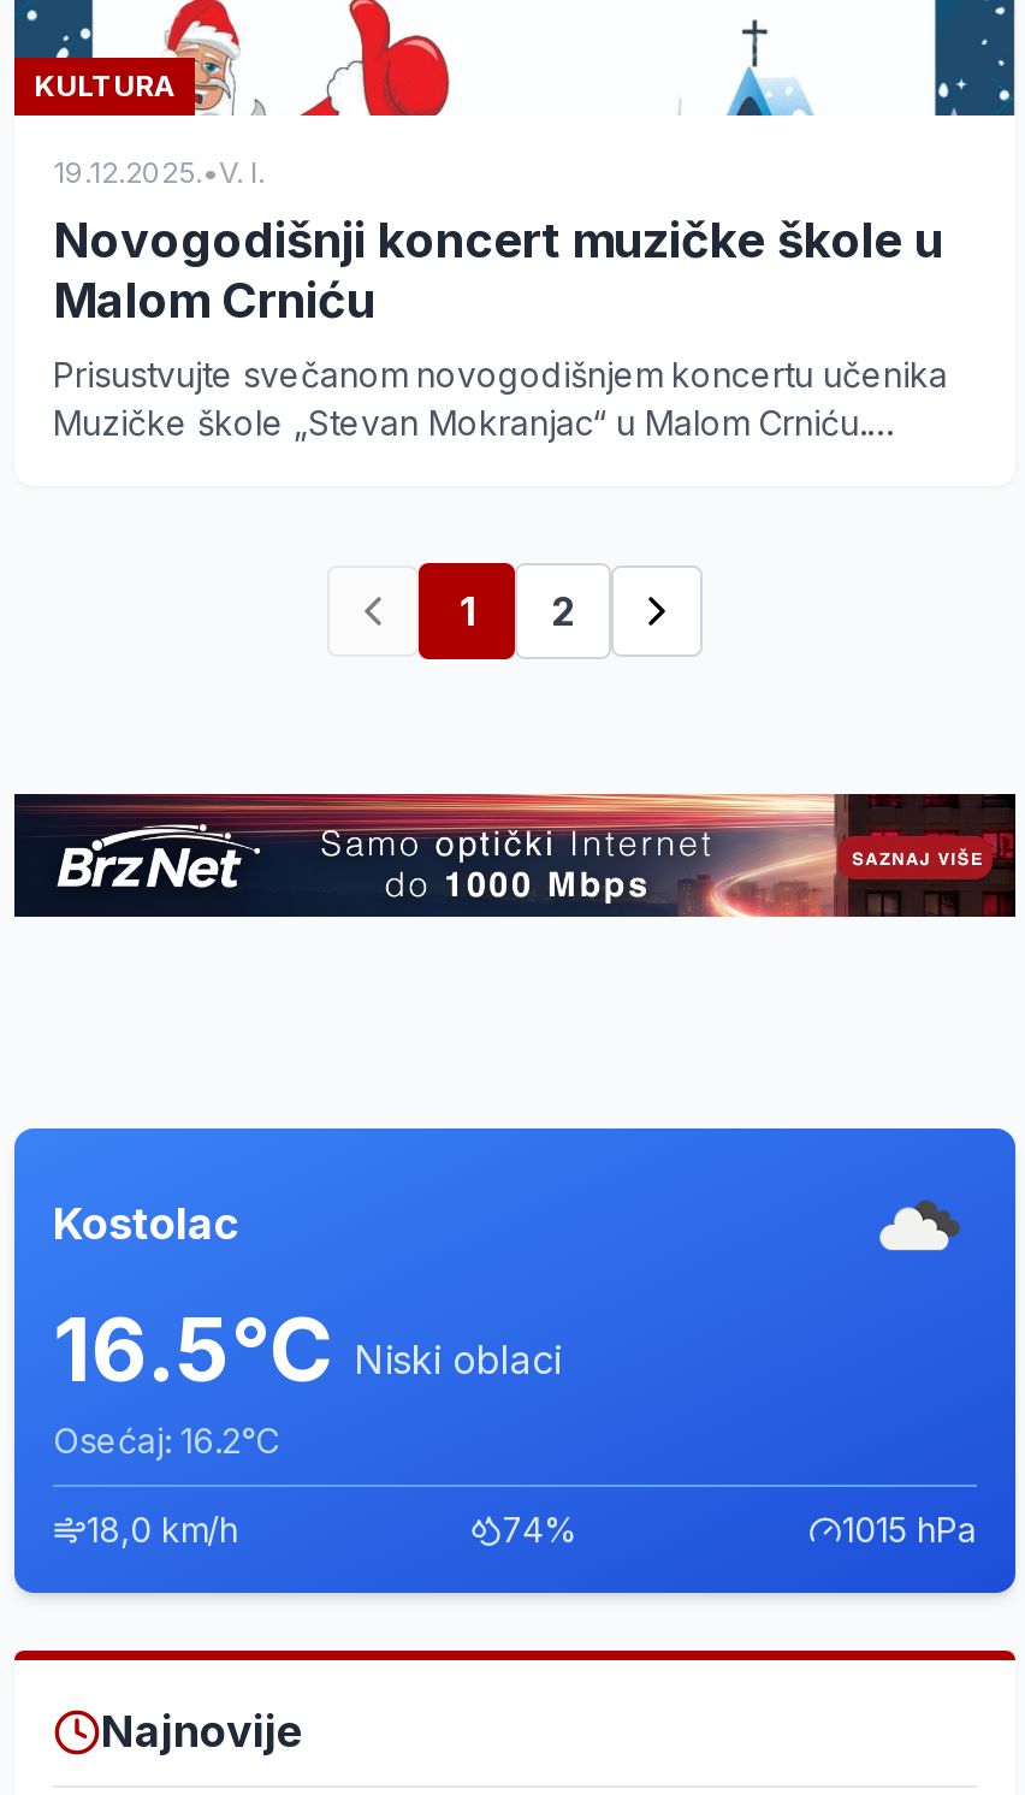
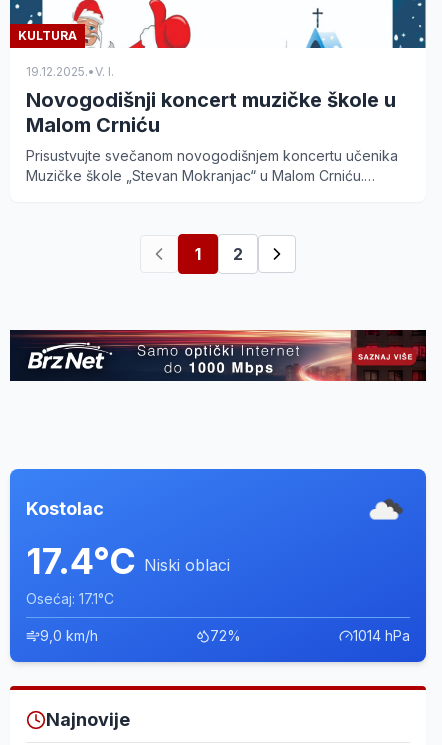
[53,1298,561,1404] 16.5°C Niski oblaci -> [26,539,230,583] 17.4°C Niski oblaci
[53,1421,279,1462] Osećaj: 16.2°C -> [26,590,114,607] Osećaj: 17.1°C
[87,1510,238,1551] 18,0 km/h -> [40,627,98,644] 9,0 km/h
[503,1510,577,1551] 74% -> [210,627,241,644] 72%
[842,1510,977,1551] 1015 hPa -> [353,627,410,644] 1014 hPa

